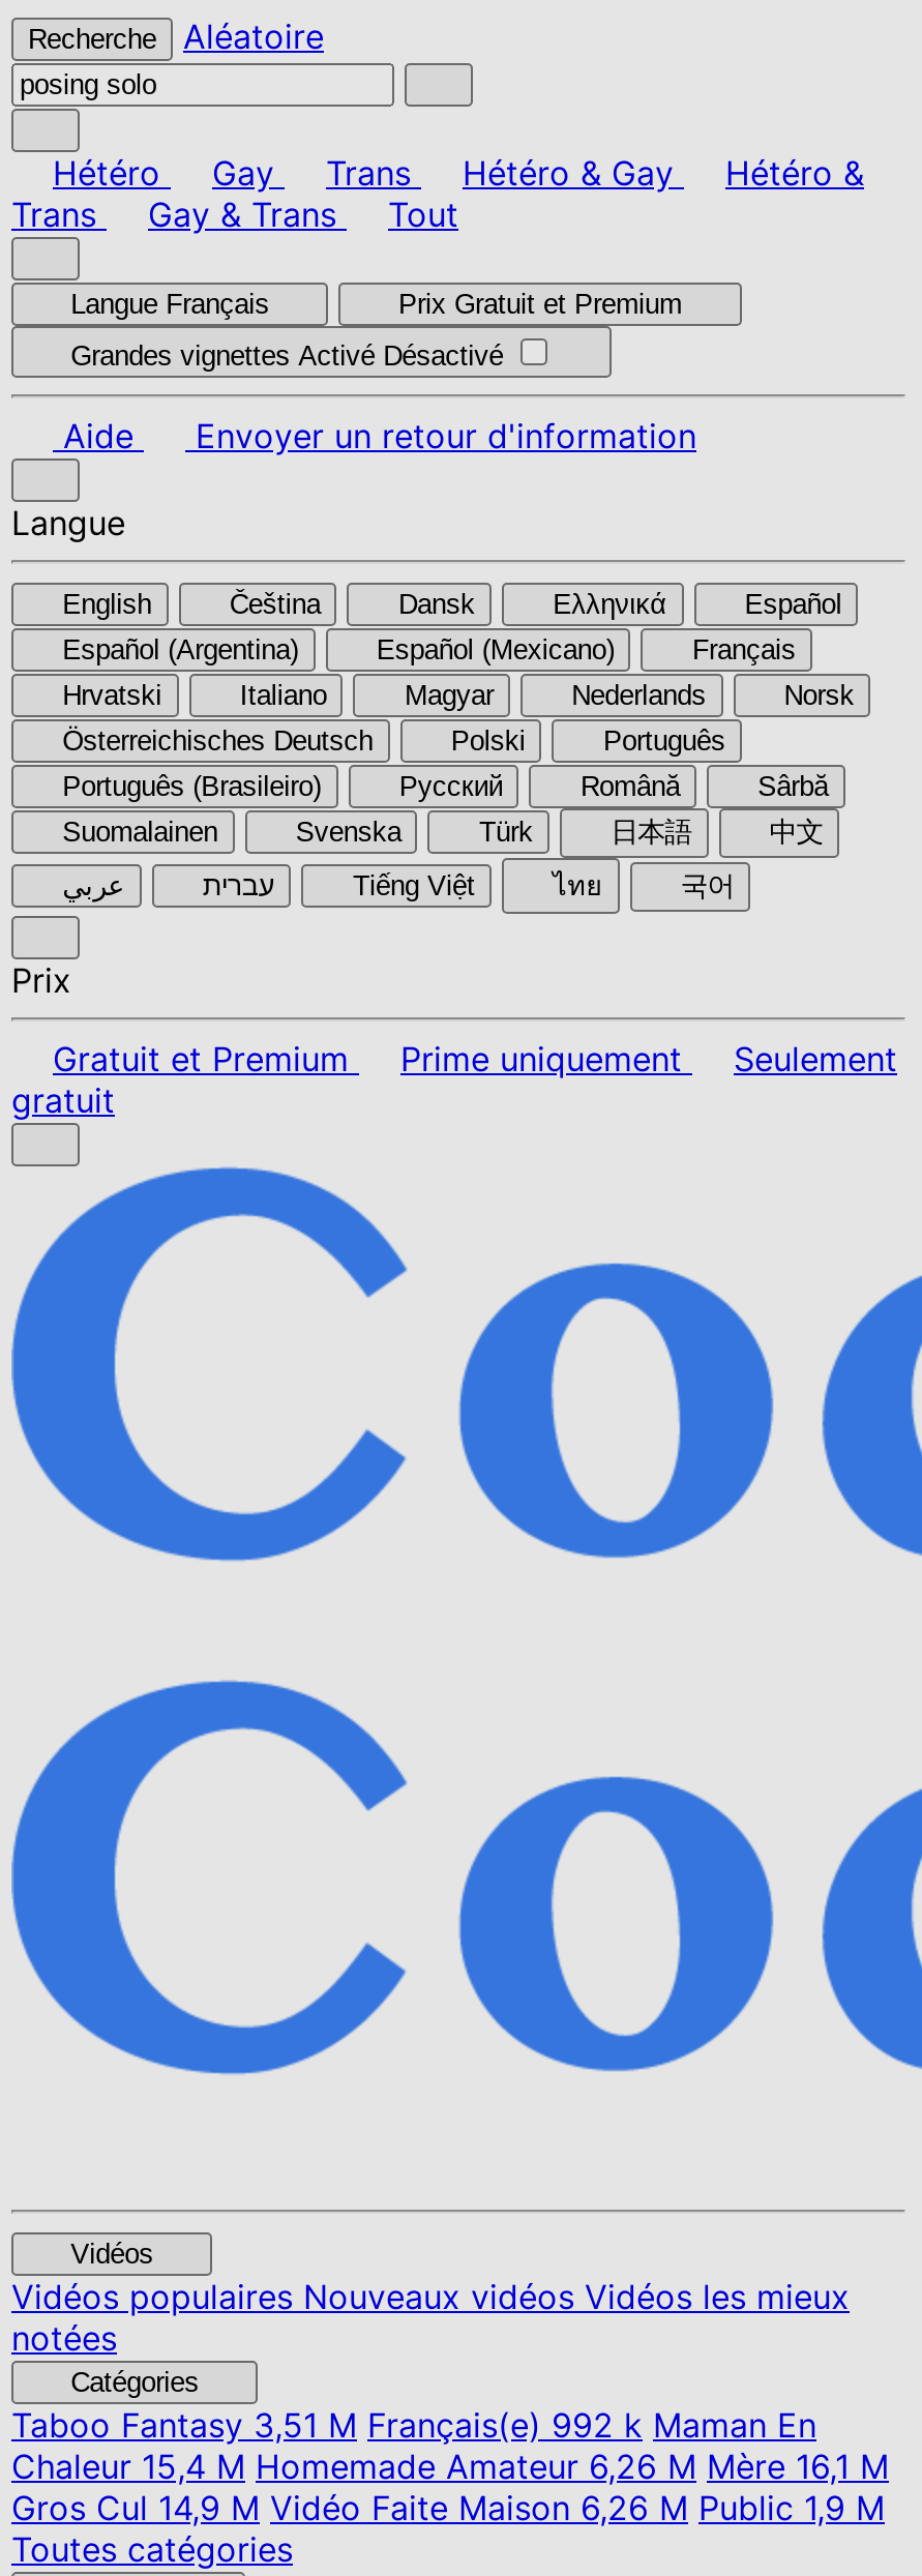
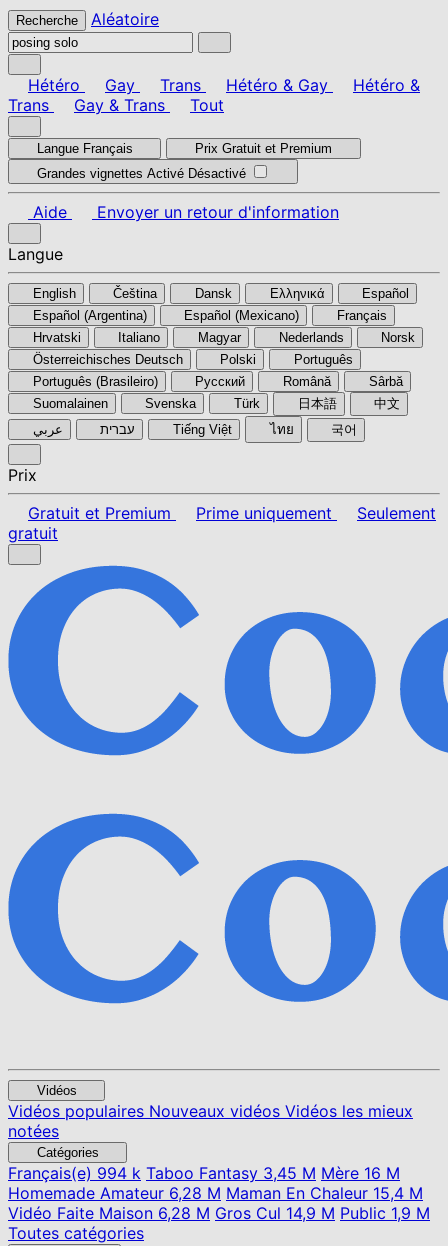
[11,2404,889,2528] Taboo Fantasy3,51 M Français(e) 992 k Maman En | Chaleur 15,4 M Homemade Amateur 6,26 M Mère 16,1 M | Gros Cul 14,9 M Vidéo Faite Maison 6,26 M Public 1,9 M -> [8,1163,430,1223] Français(e)994 k Taboo Fantasy 3,45 M Mère 16 M | Homemade Amateur 6,28 M Maman En Chaleur 15,4 M | Vidéo Faite Maison 6,28 M Gros Cul 14,9 M Public 1,9 M

